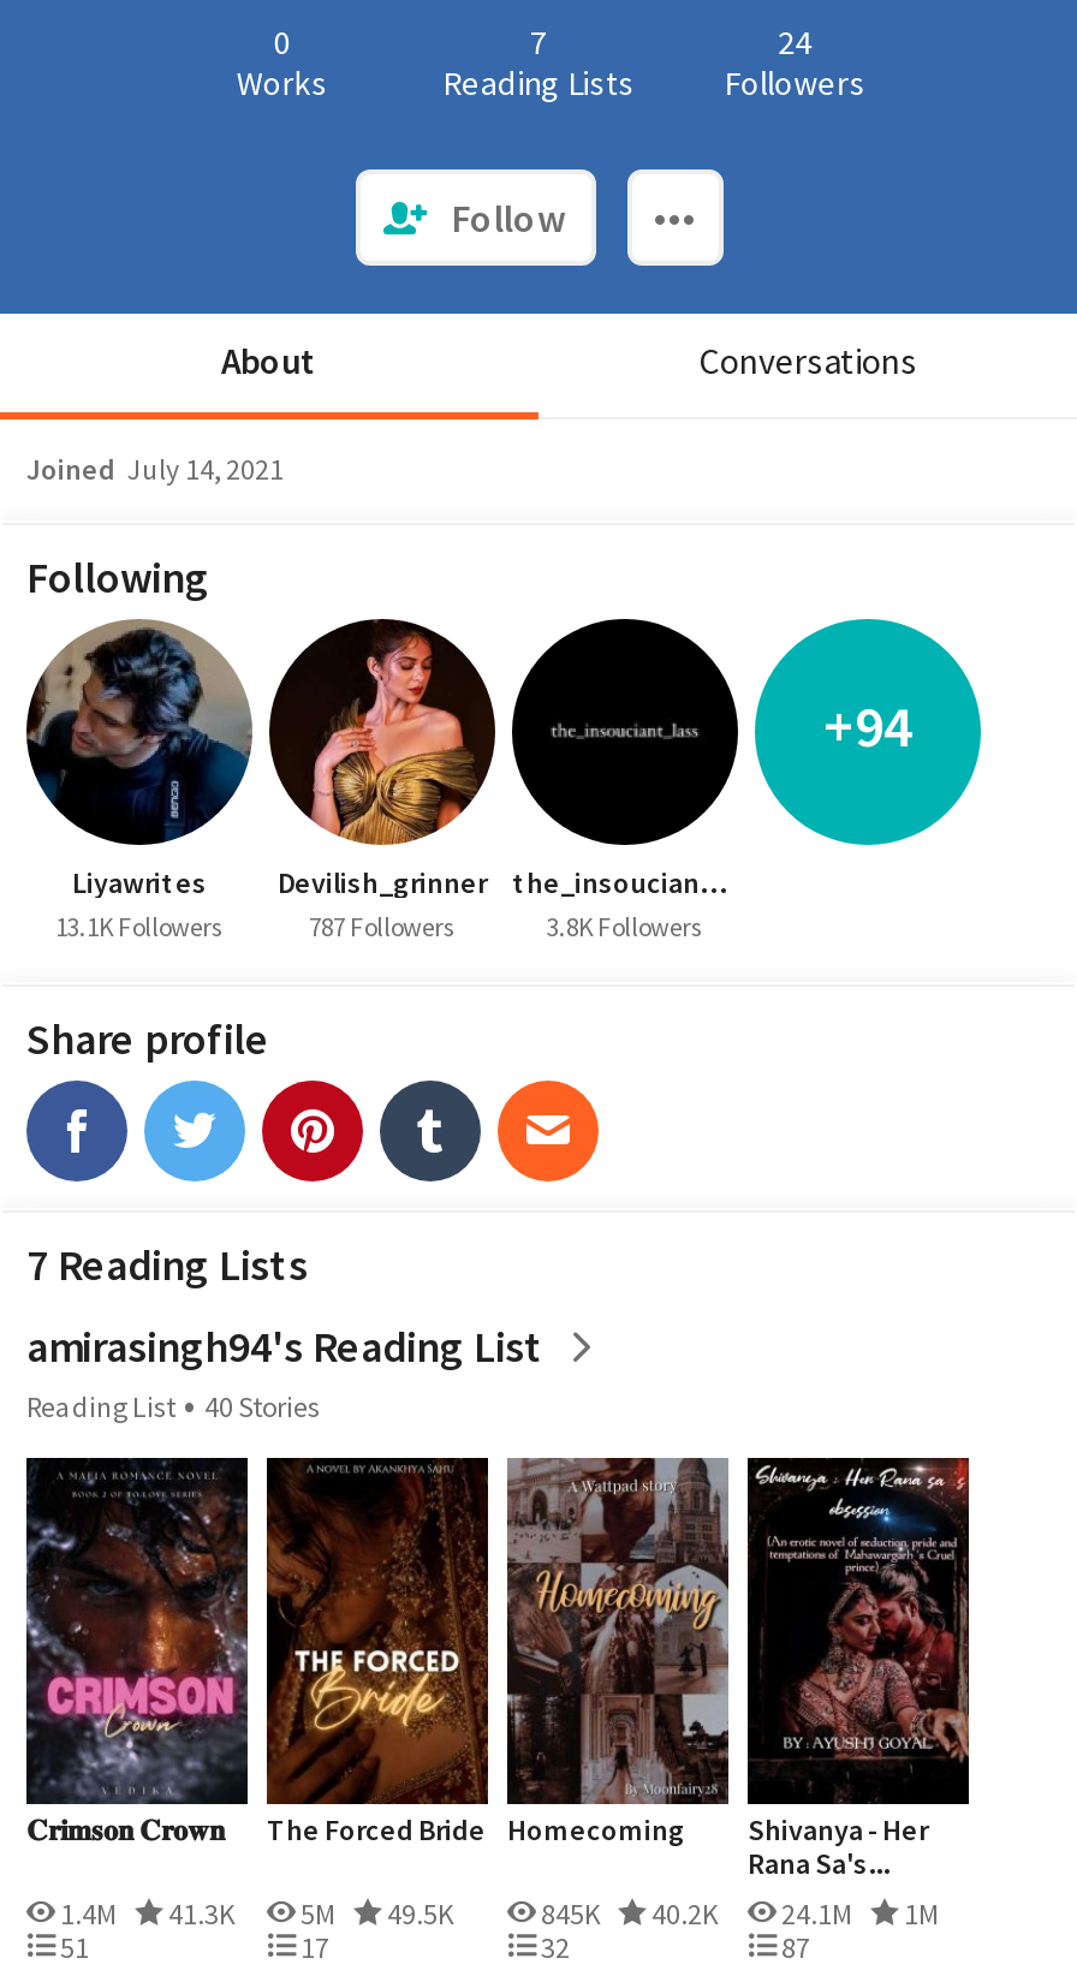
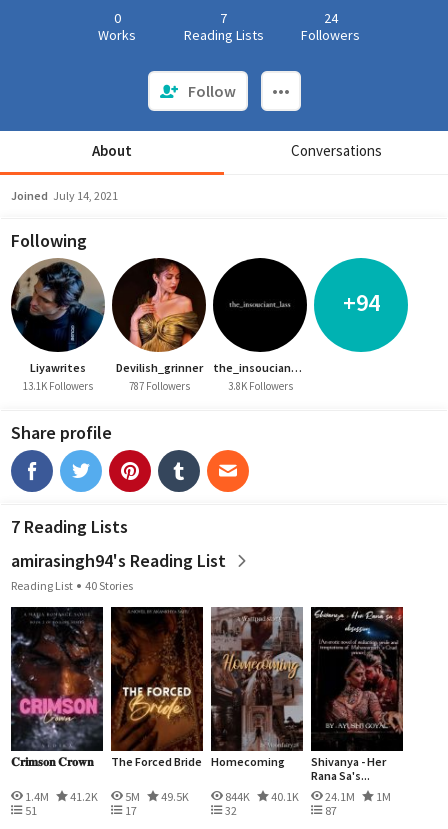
[55,1895,454,1932] 1.4M 41.3K 5M 49.5K -> [23,789,189,804] 1.4M 41.2K 5M 49.5K
[536,1895,719,1932] 845K | 40.2K -> [223,789,299,804] 844K | 40.1K

